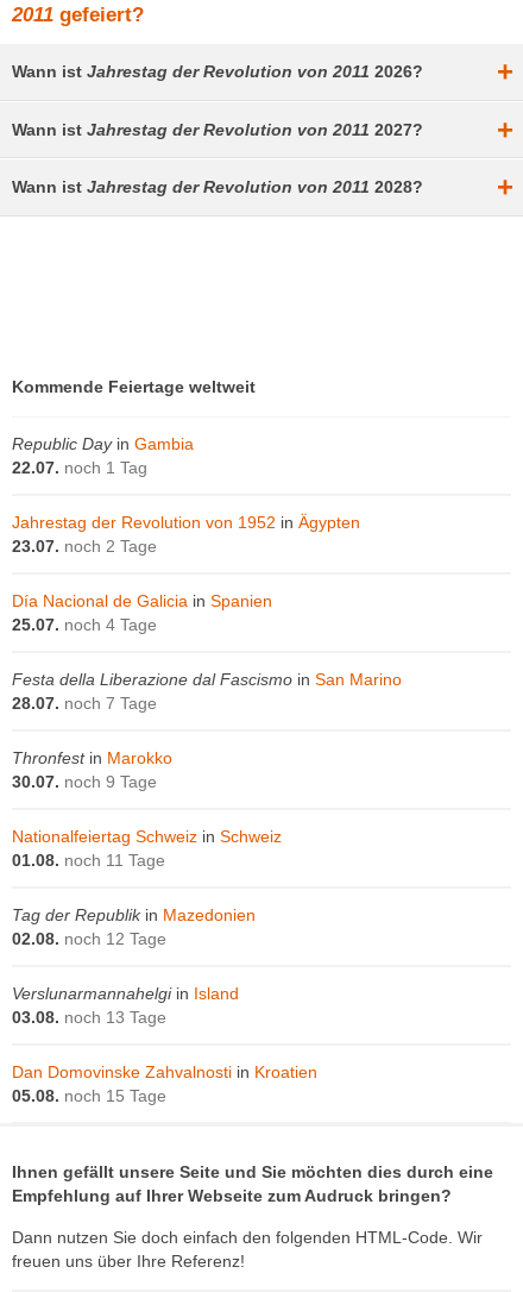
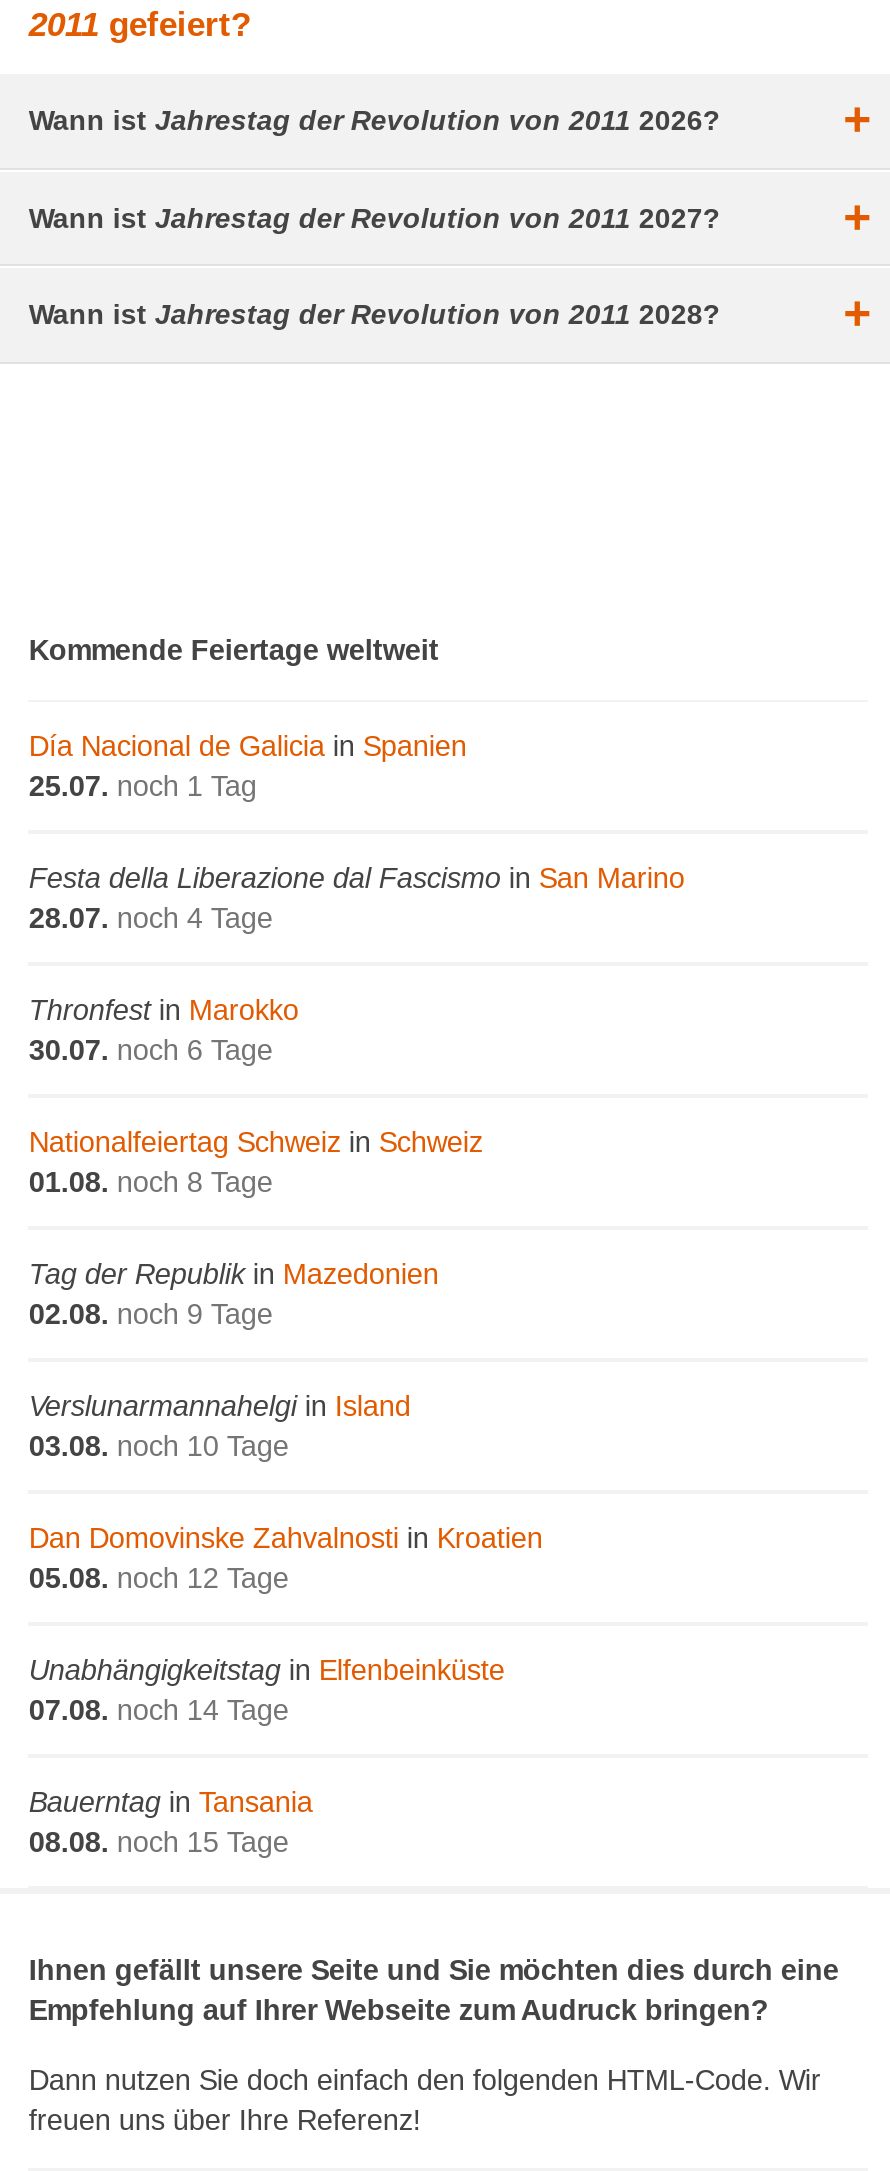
[12,434,361,555] Republic Day in Gambia | 22.07. noch 1 Tag | Jahrestag der Revolution von 1952 in Ägypten | 23.07. noch 2 Tage -> none
moved [12,591,273,610] -> [29,729,467,761]: Día Nacional de Galicia in Spanien
[12,614,157,634] 25.07. noch 4 Tage -> [29,769,257,801] 25.07. noch 1 Tag
moved [12,669,402,688] -> [29,861,685,893]: Festa della Liberazione dal Fascismo in San Marino
[12,693,157,712] 28.07. noch 7 Tage -> [29,901,273,933] 28.07. noch 4 Tage
moved [12,748,173,767] -> [29,993,299,1025]: Thronfest in Marokko
[12,772,157,791] 30.07. noch 9 Tage -> [29,1033,273,1065] 30.07. noch 6 Tage
moved [12,826,282,845] -> [29,1125,483,1157]: Nationalfeiertag Schweiz in Schweiz
[12,850,166,869] 01.08. noch 11 Tage -> [29,1165,273,1197] 01.08. noch 8 Tage
moved [12,905,256,924] -> [29,1257,439,1289]: Tag der Republik in Mazedonien
[12,929,167,948] 02.08. noch 12 Tage -> [29,1297,273,1329] 02.08. noch 9 Tage
moved [12,983,239,1002] -> [29,1389,411,1421]: Verslunarmannahelgi in Island
[12,1007,167,1026] 03.08. noch 13 Tage -> [29,1429,289,1461] 03.08. noch 10 Tage
moved [12,1062,318,1081] -> [29,1521,543,1553]: Dan Domovinske Zahvalnosti in Kroatien
[12,1086,167,1105] 05.08. noch 15 Tage -> [29,1561,505,1857] 05.08. noch 12 Tage | Unabhängigkeitstag in Elfenbeinküste | 07.08. noch 14 Tage | Bauerntag in Tansania | 08.08. noch 15 Tage

